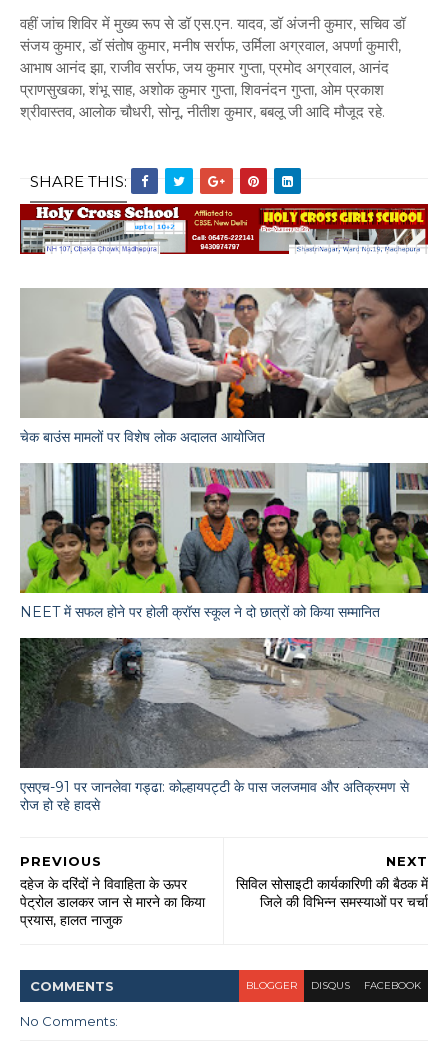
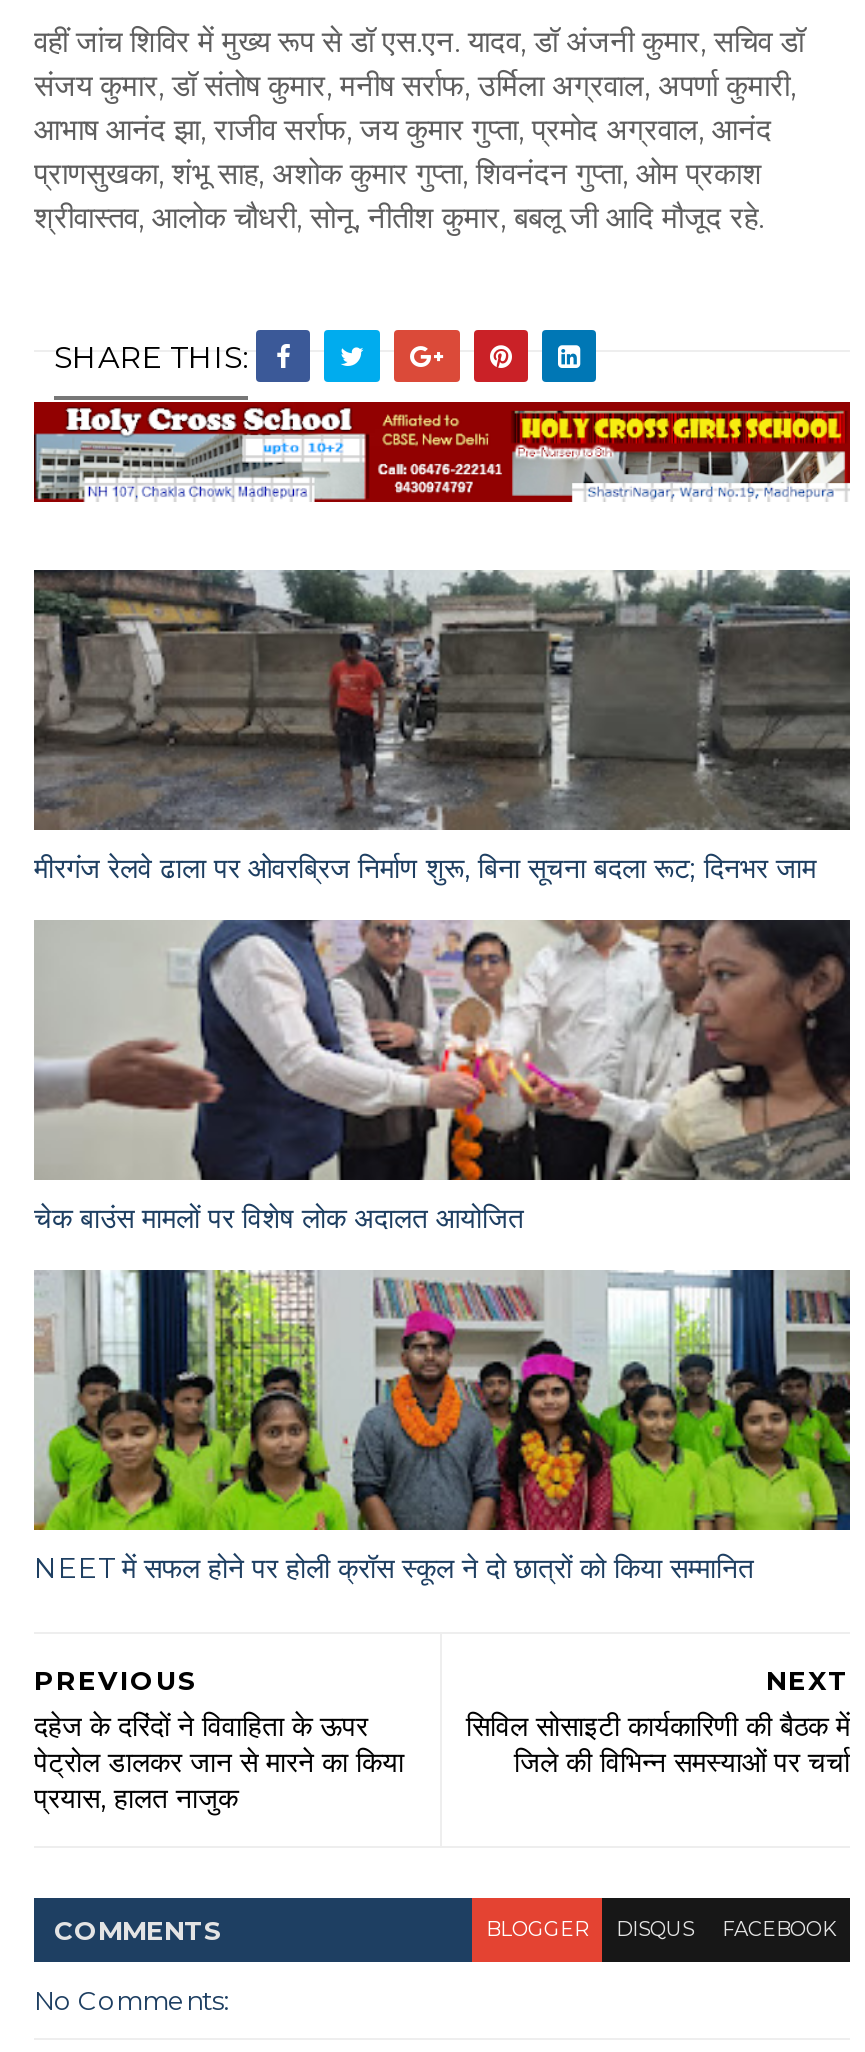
none -> [34,570,850,885] [image] | मीरगंज रेलवे ढाला पर ओवरब्रिज निर्माण शुरू, बिना सूचना बदला रूट; दिनभर जाम
moved [19,286,430,621] -> [32,916,854,1585]: [image] | चेक बाउंस मामलों पर विशेष लोक अदालत आयोजित | NEET में सफल होने पर होली क्रॉस स्कूल ने दो छात्रों को किया सम्मानित
[19,637,429,814] [image] | एसएच-91 पर जानलेवा गड्ढा: कोल्हायपट्टी के पास जलजमाव और अतिक्रमण से | रोज हो रहे हादसे -> none

